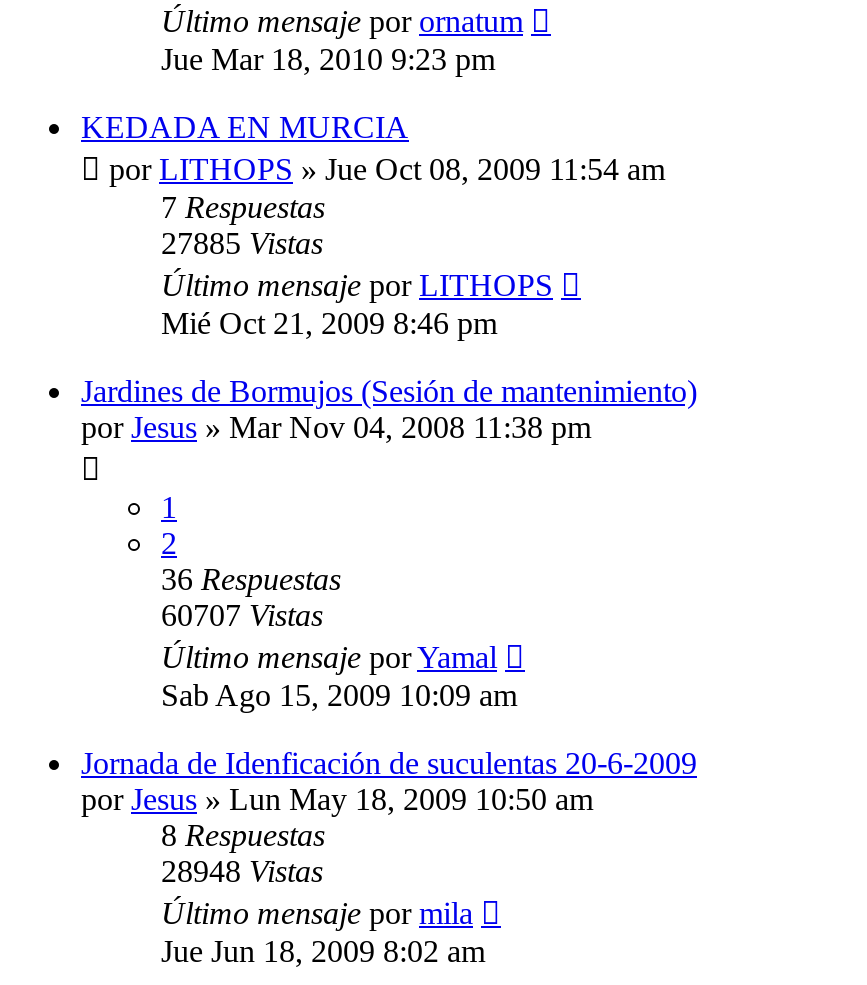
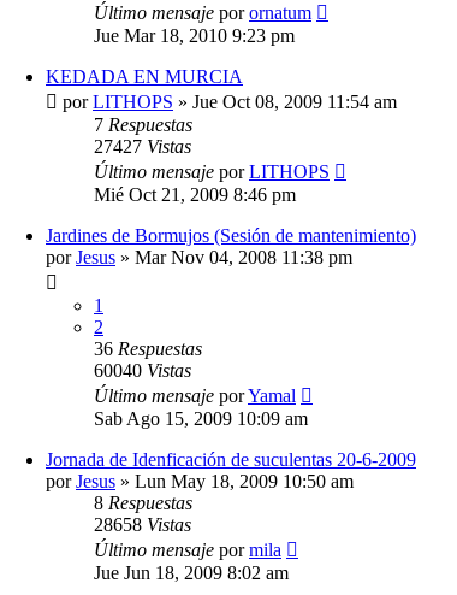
[161,227,323,261] 27885 Vistas -> [94,136,191,157] 27427 Vistas
[161,599,323,633] 60707Vistas -> [94,360,191,381] 60040Vistas
[161,855,323,889] 28948 Vistas -> [94,515,191,535] 28658 Vistas

